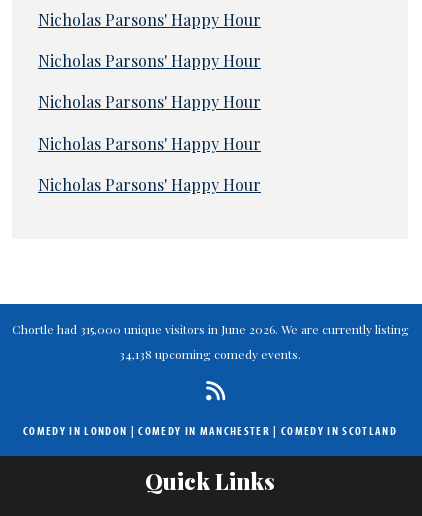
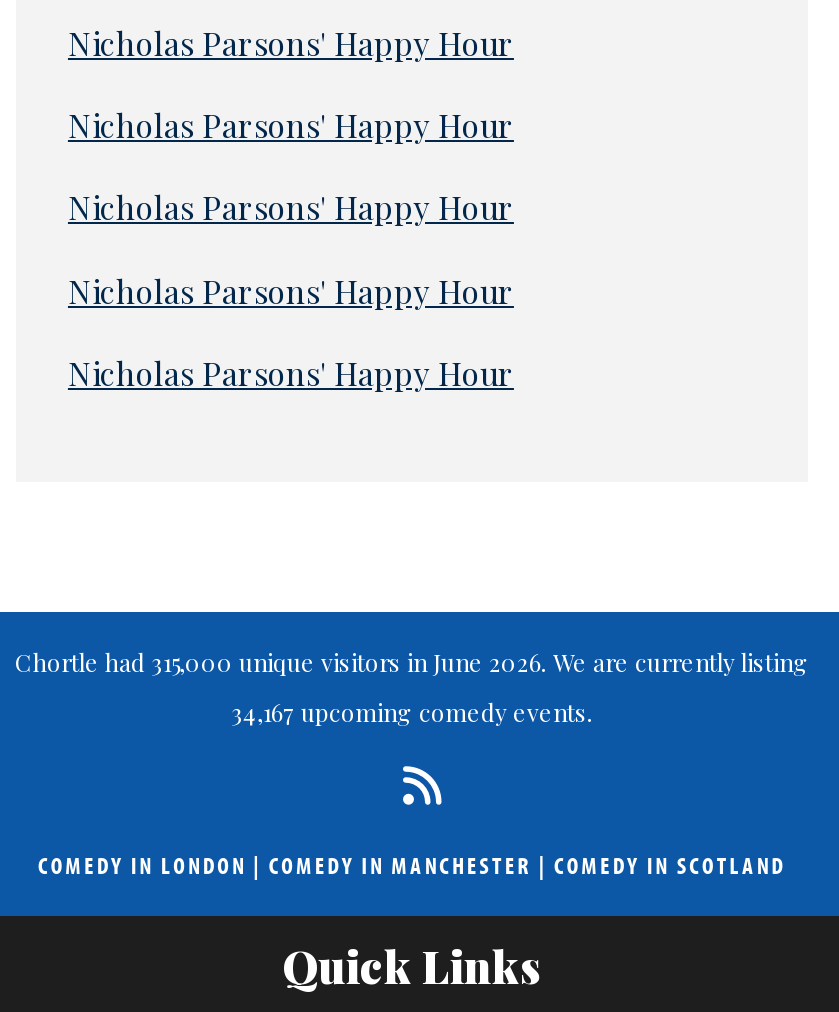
[119,346,301,362] 34,138 upcoming comedy events. -> [231,696,593,728] 34,167 upcoming comedy events.

